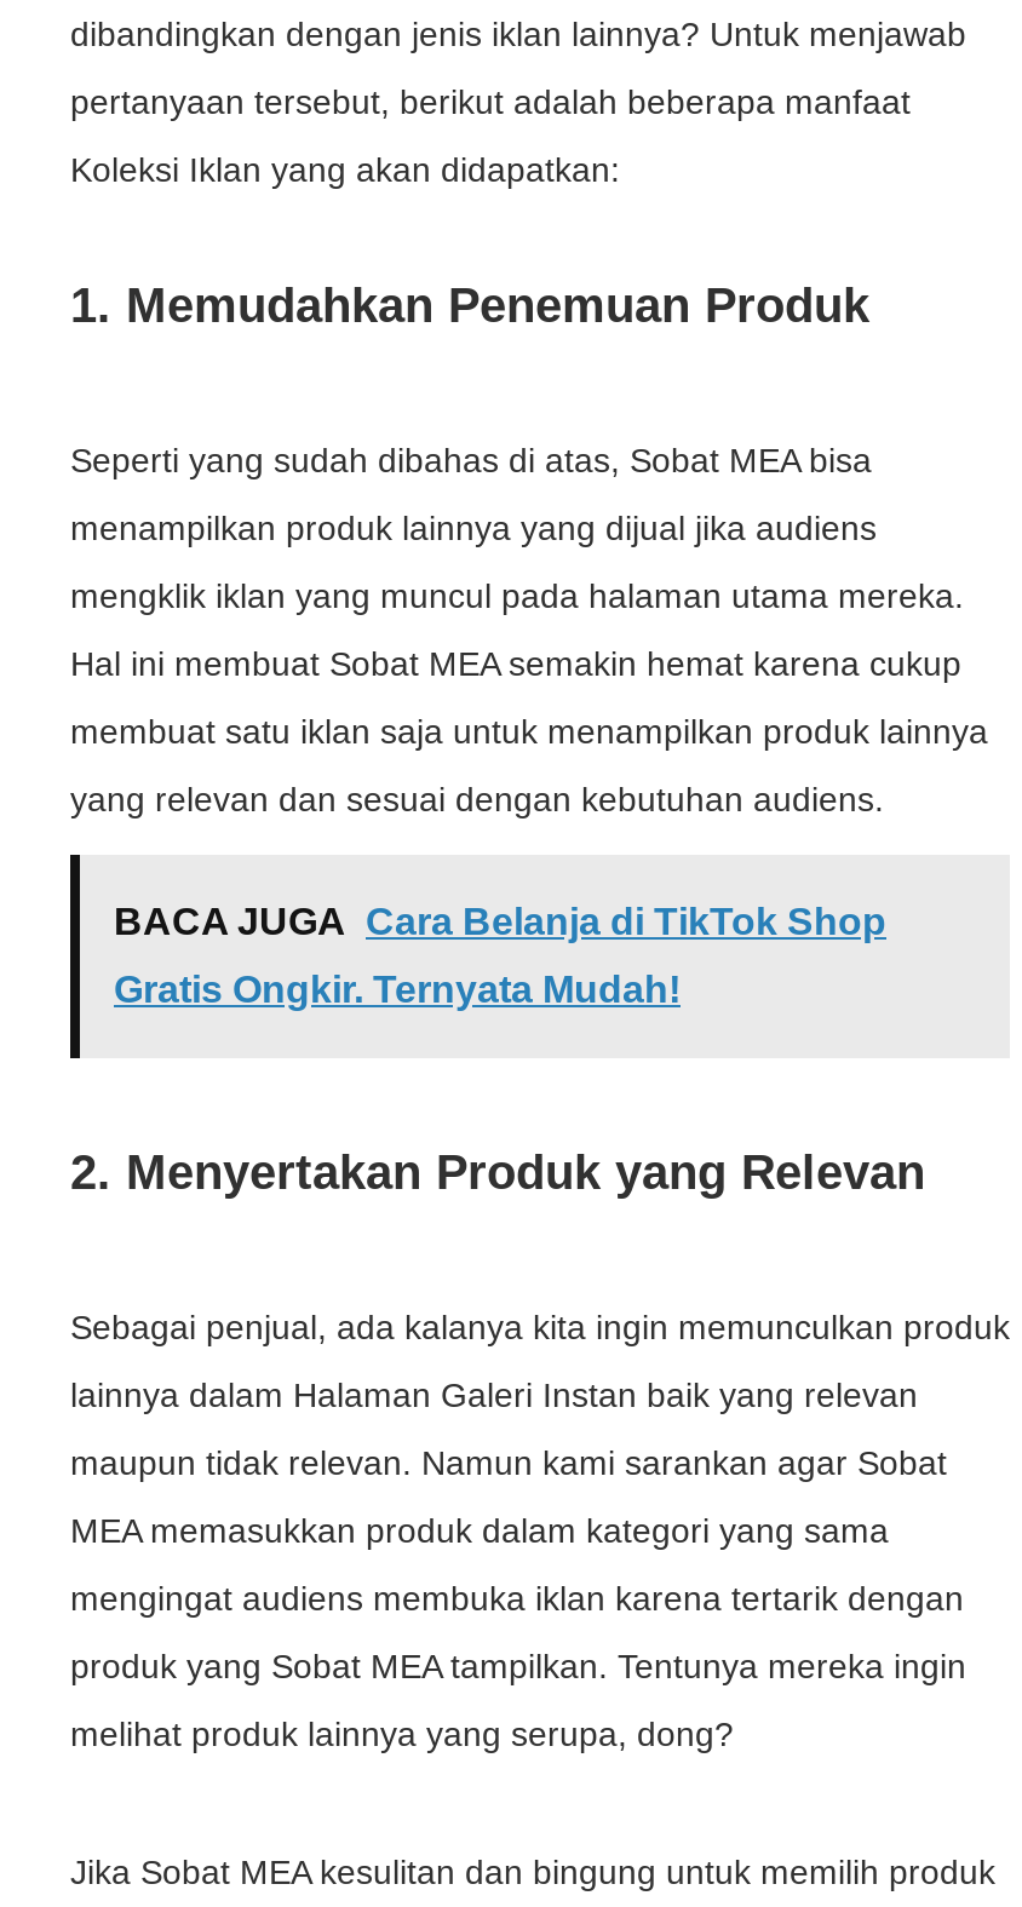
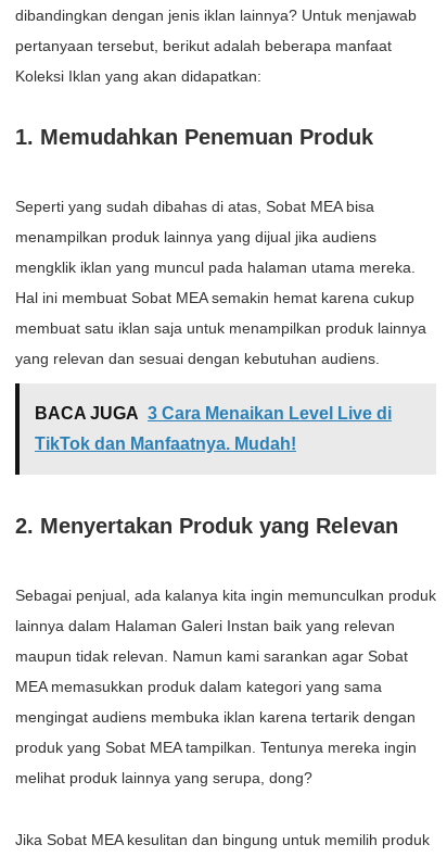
[114,902,886,943] BACA JUGA Cara Belanja di TikTok Shop -> [35,404,392,423] BACA JUGA 3 Cara Menaikan Level Live di
[114,970,681,1011] Gratis Ongkir. Ternyata Mudah! -> [35,435,296,453] TikTok dan Manfaatnya. Mudah!

